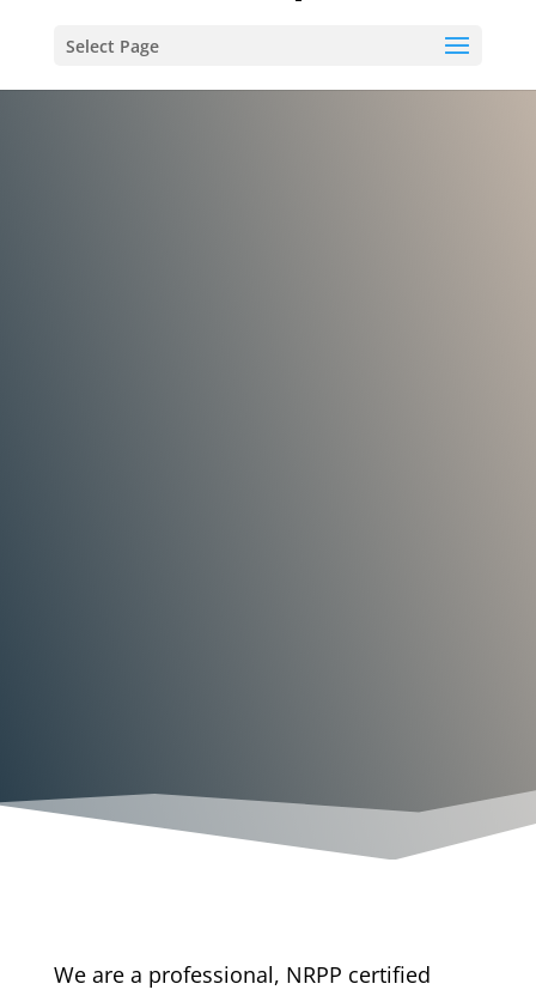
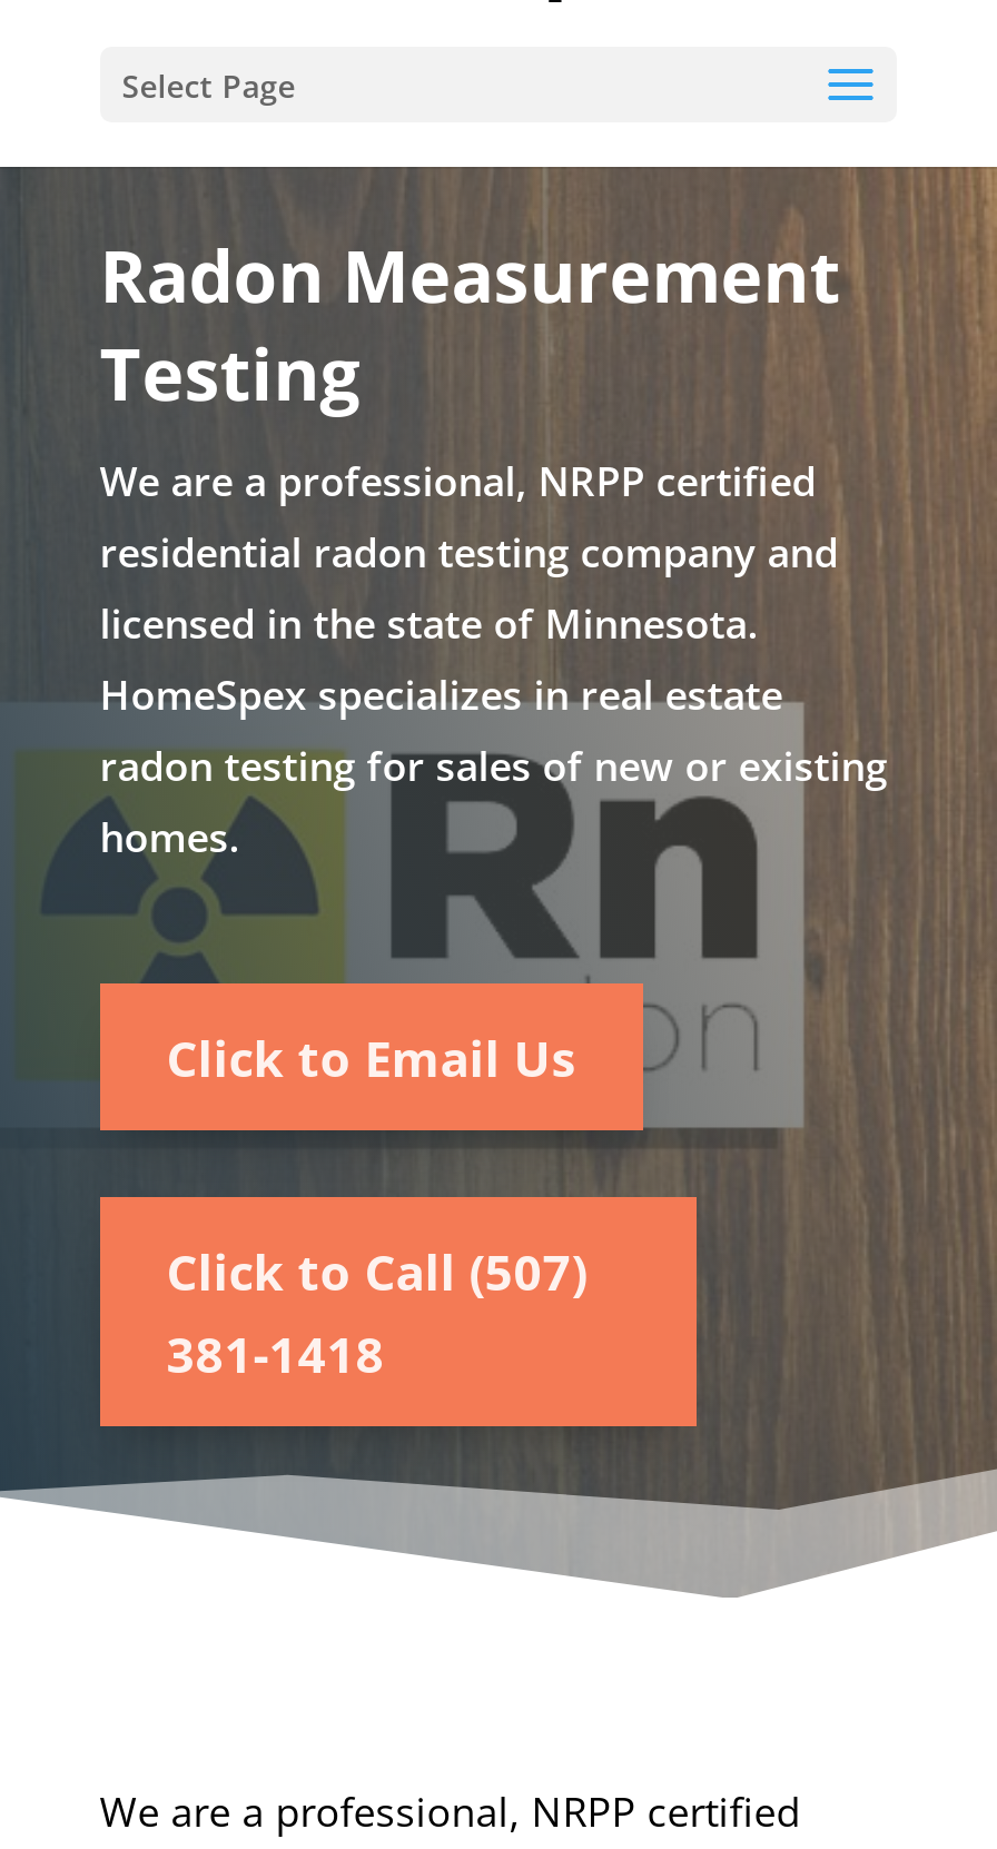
none -> [100,227,888,1386] Radon Measurement | Testing | We are a professional, NRPP certified | residential radon testing company and | licensed in the state of Minnesota. | HomeSpex specializes in real estate | radon testing for sales of new or existing | homes. | Click to Email Us | Click to Call (507) | 381-1418
[4,90,532,854] [image] -> [7,167,990,1578] [image]

